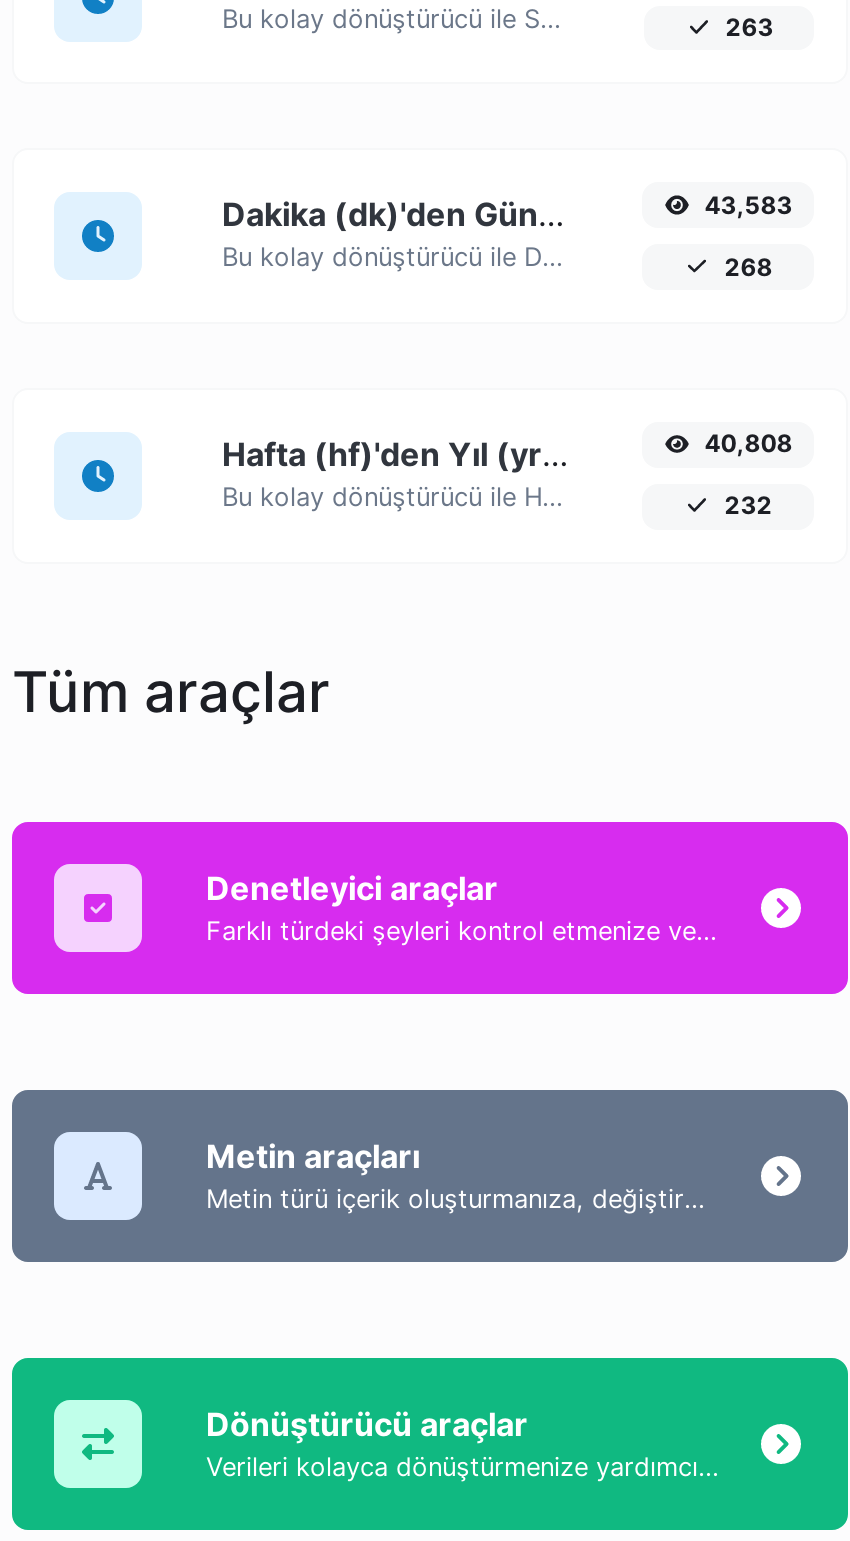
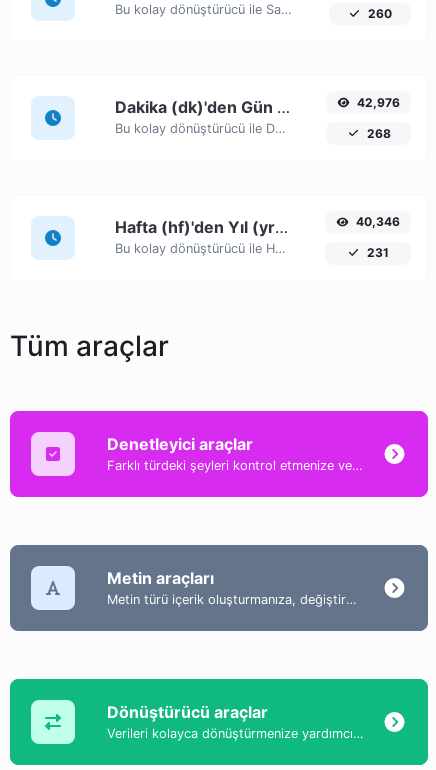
[719,12,773,42] 263 -> [365,6,392,21] 260
[698,190,792,220] 43,583 -> [354,95,400,110] 42,976
[698,429,792,459] 40,808 -> [353,214,400,229] 40,346
[718,490,772,520] 232 -> [364,245,389,260] 231

